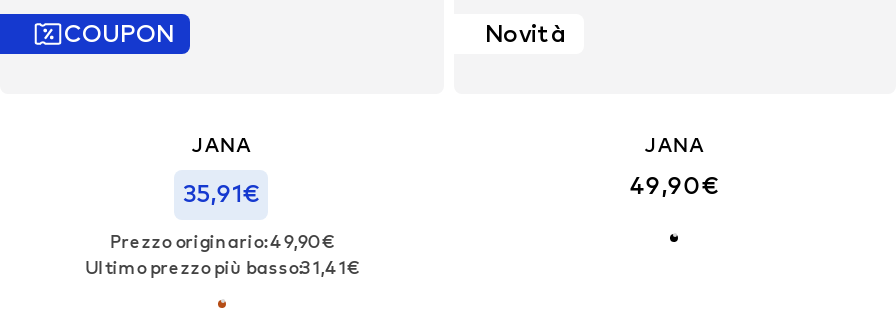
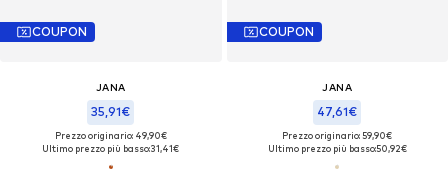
[485,18,567,48] Novità -> [258,24,313,39] COUPON
[630,169,720,199] 49,90€ -> [268,104,407,154] 47,61€ | Prezzo originario: 59,90€ | Ultimo prezzo più basso:50,92€

